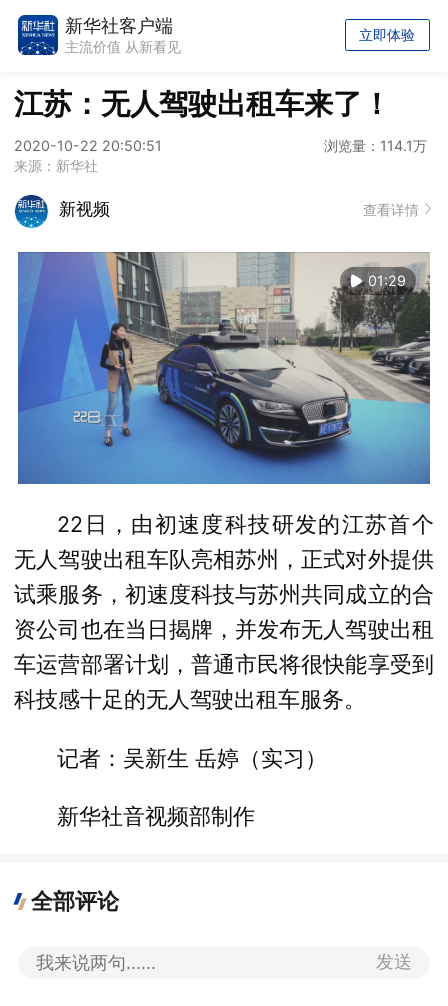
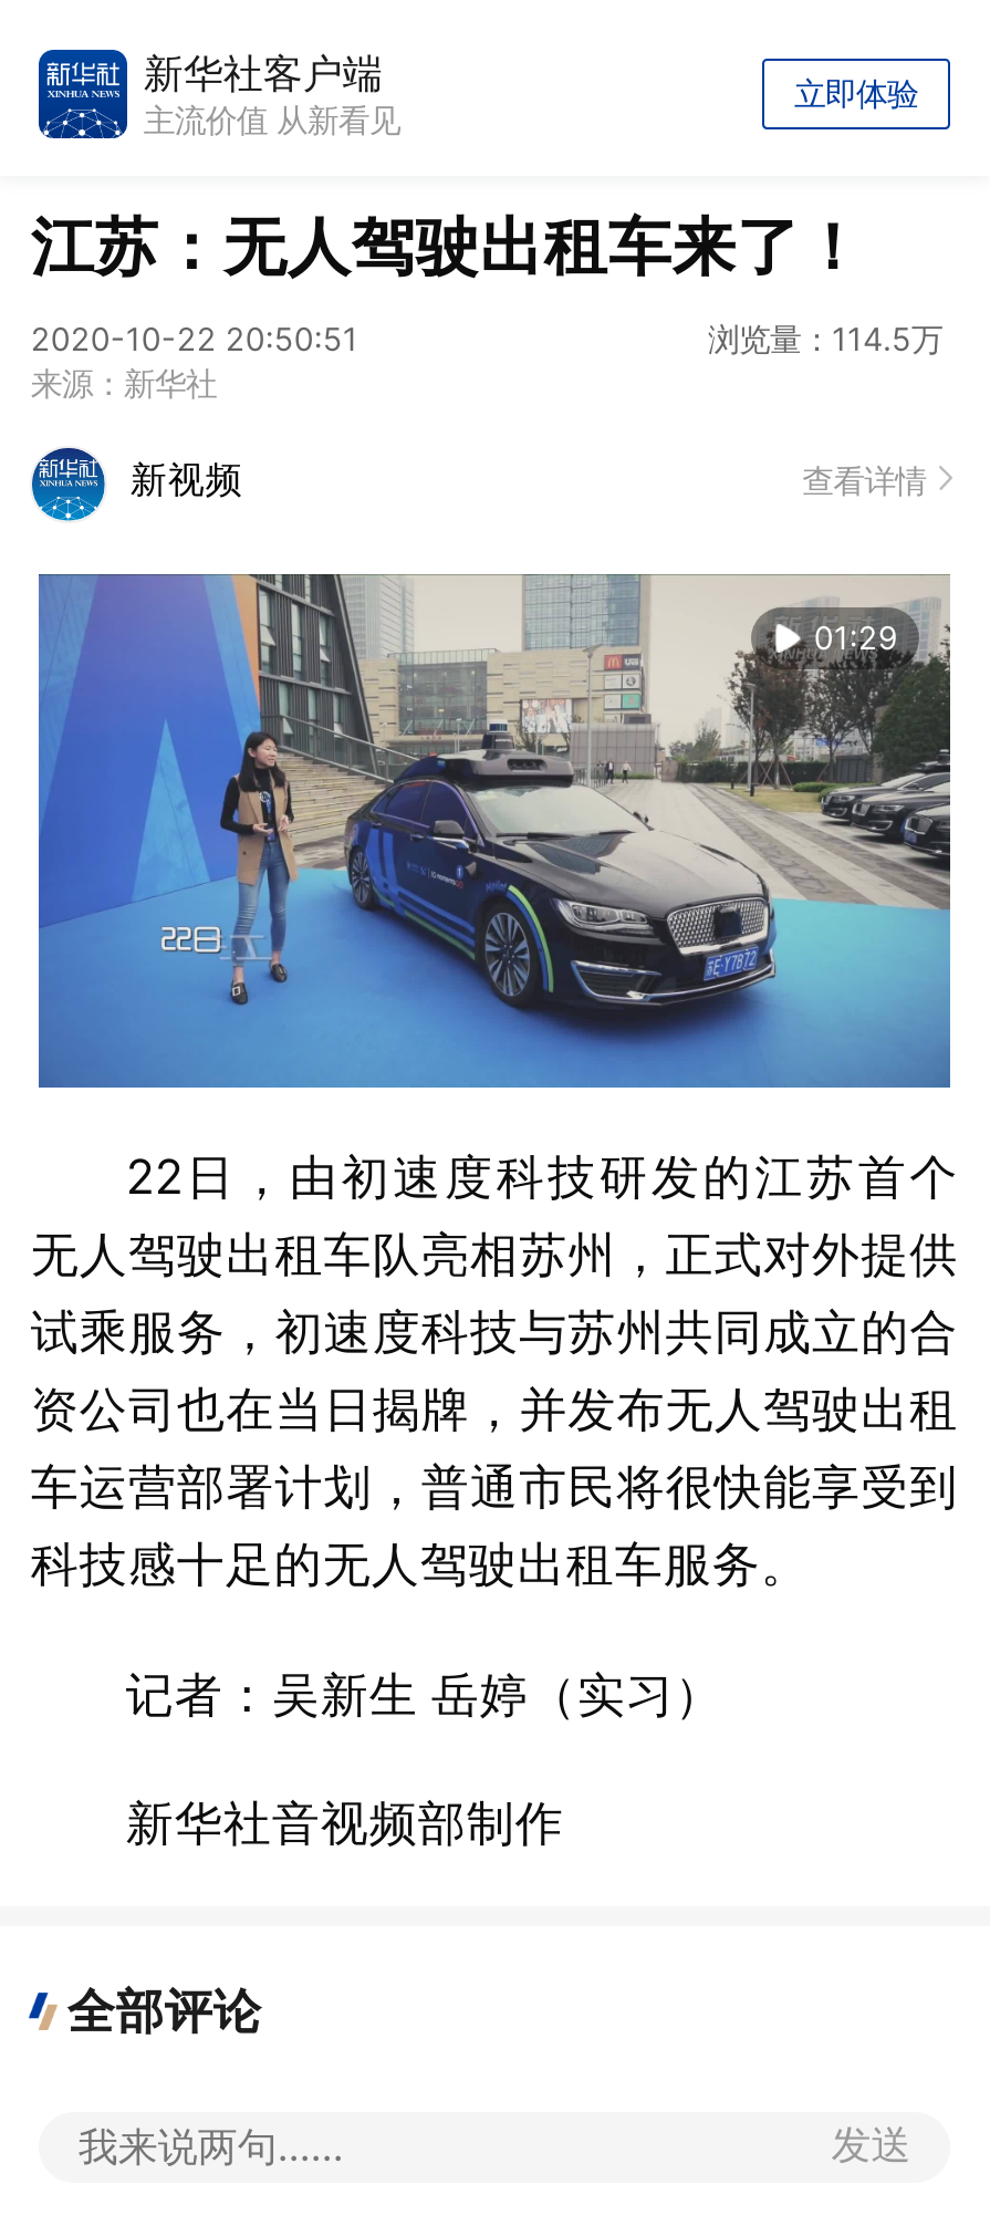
[323,138,426,154] 浏览量：114.1万 -> [708,323,942,358] 浏览量：114.5万

